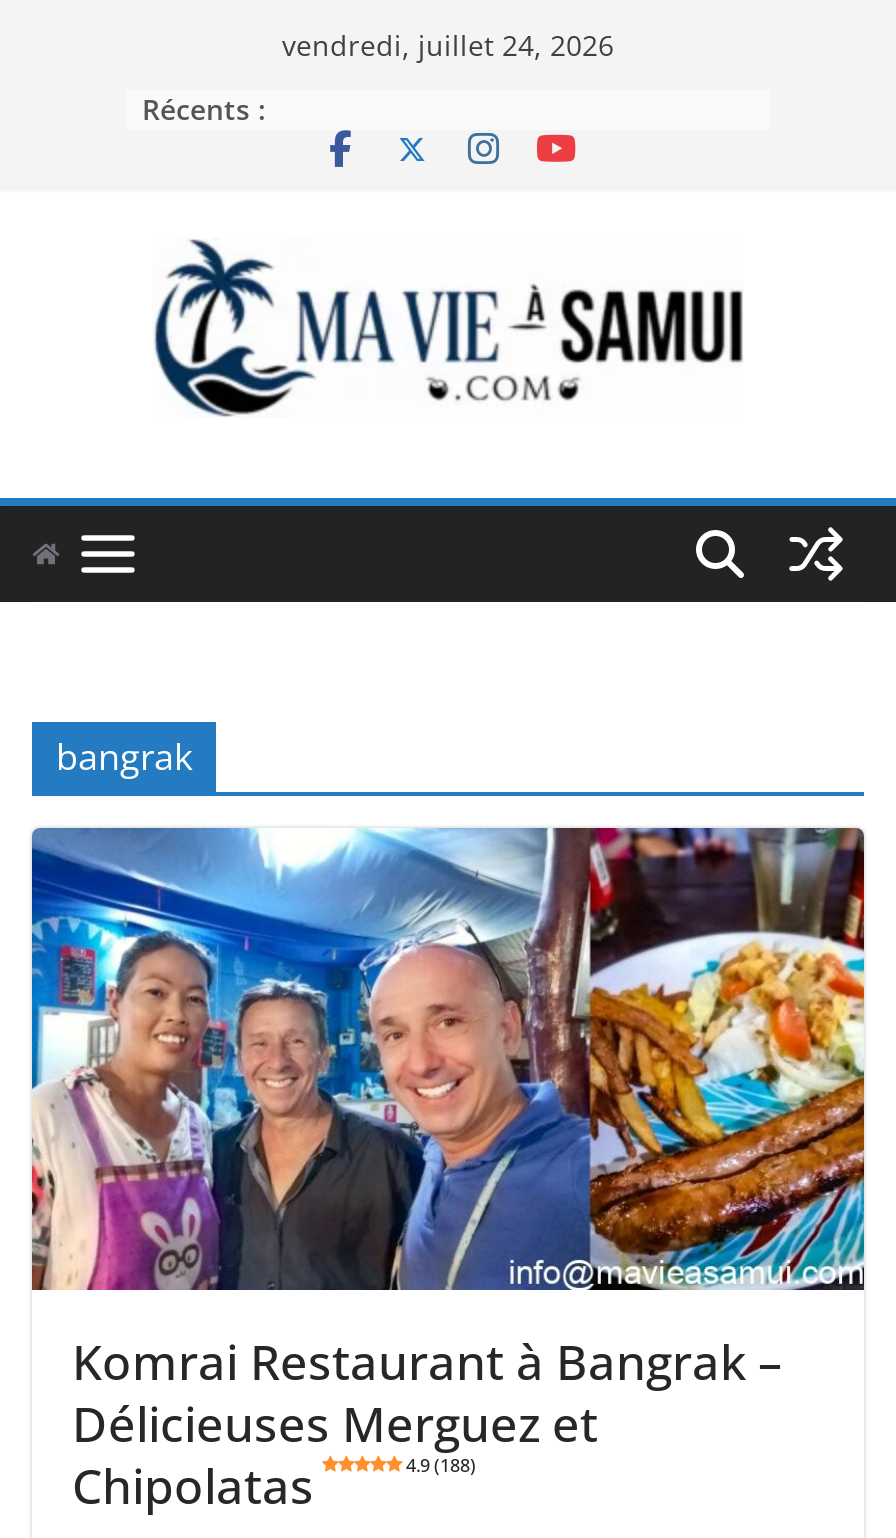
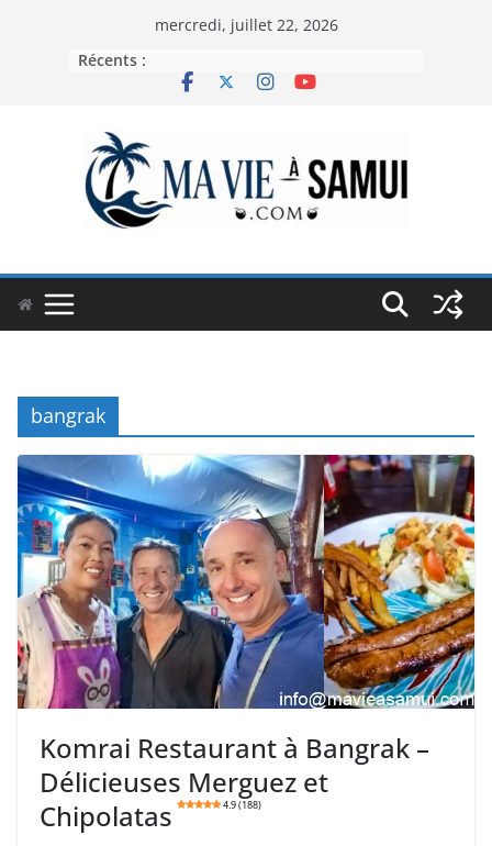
[282,26,614,64] vendredi, juillet 24, 2026 -> [154,14,338,35] mercredi, juillet 22, 2026

